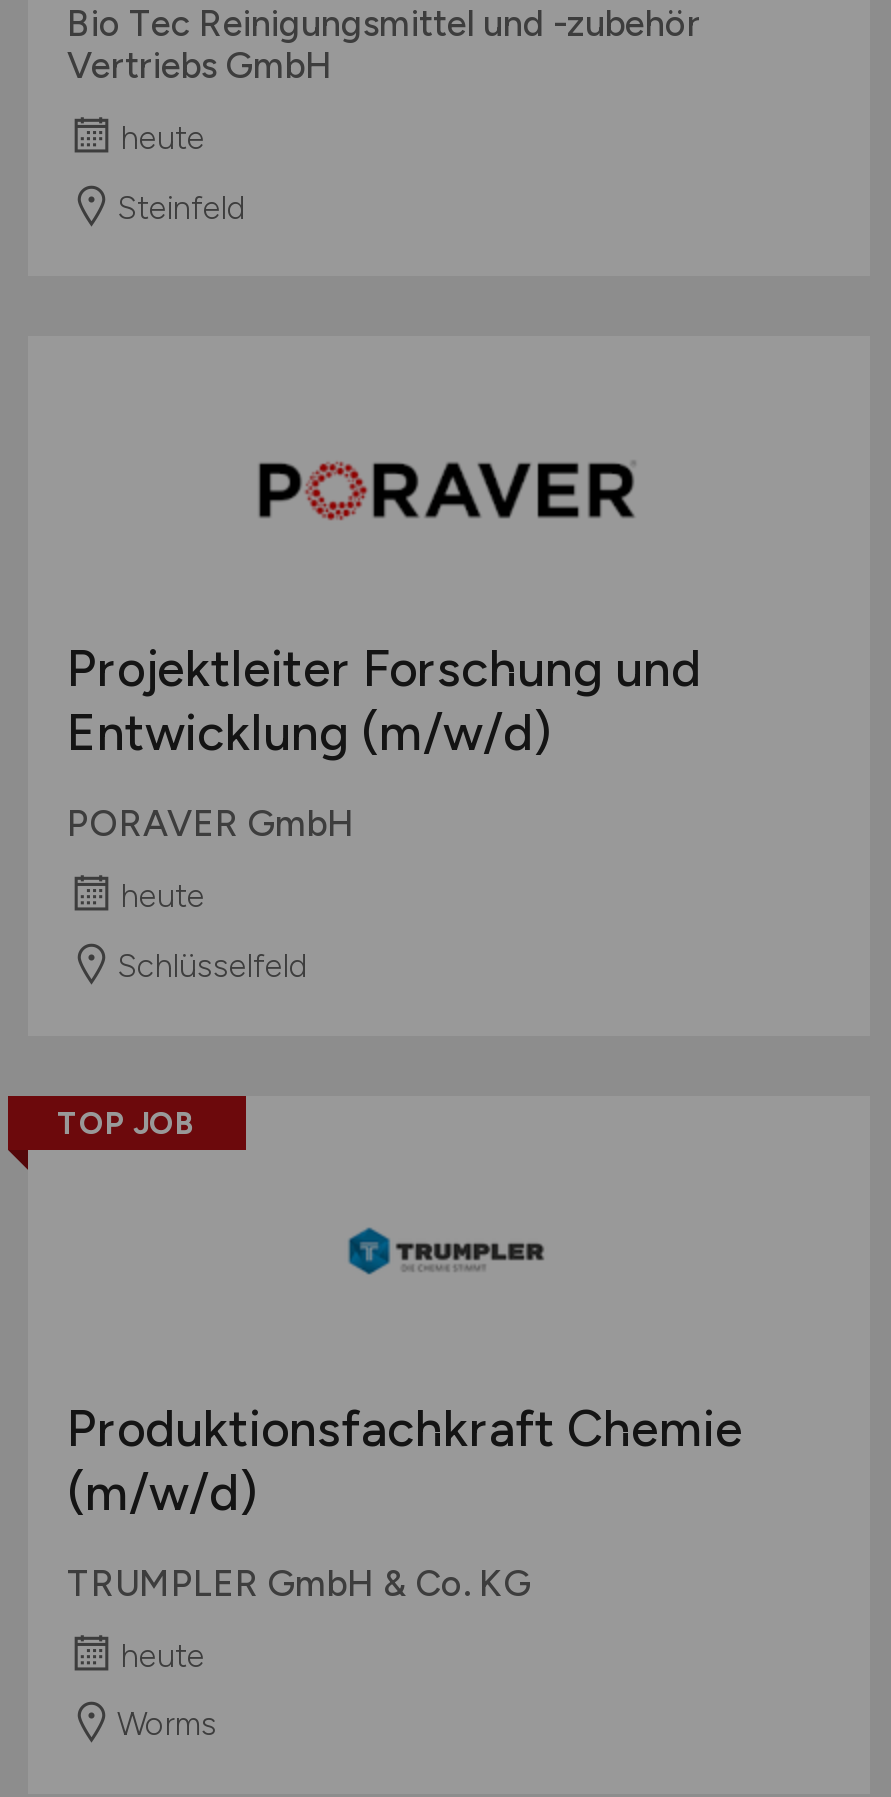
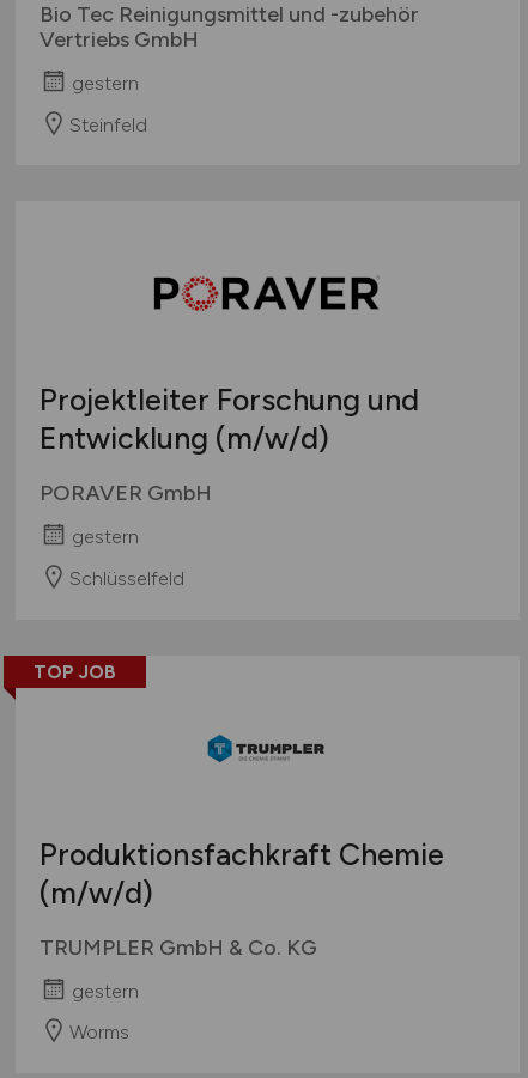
[121,120,205,158] heute -> [71,72,138,94] gestern
[121,878,205,916] heute -> [71,525,138,548] gestern
[121,1636,205,1674] heute -> [71,979,138,1002] gestern

